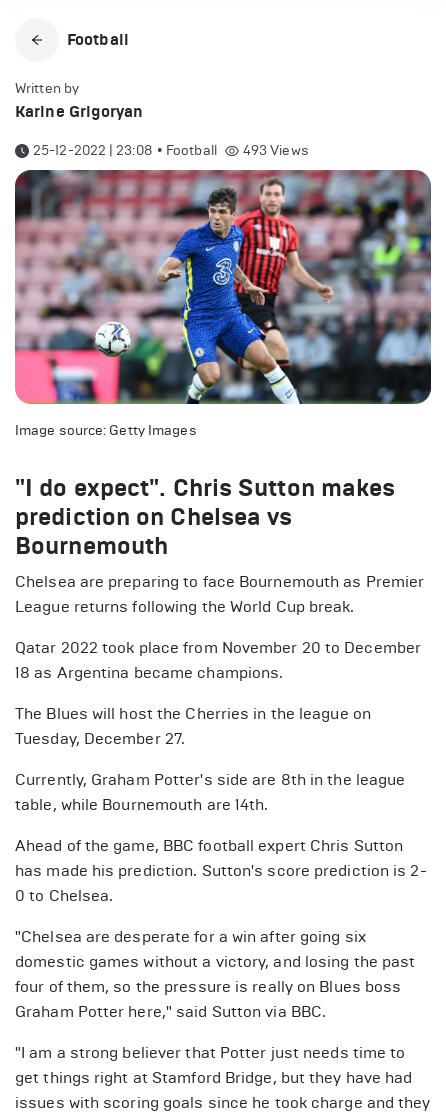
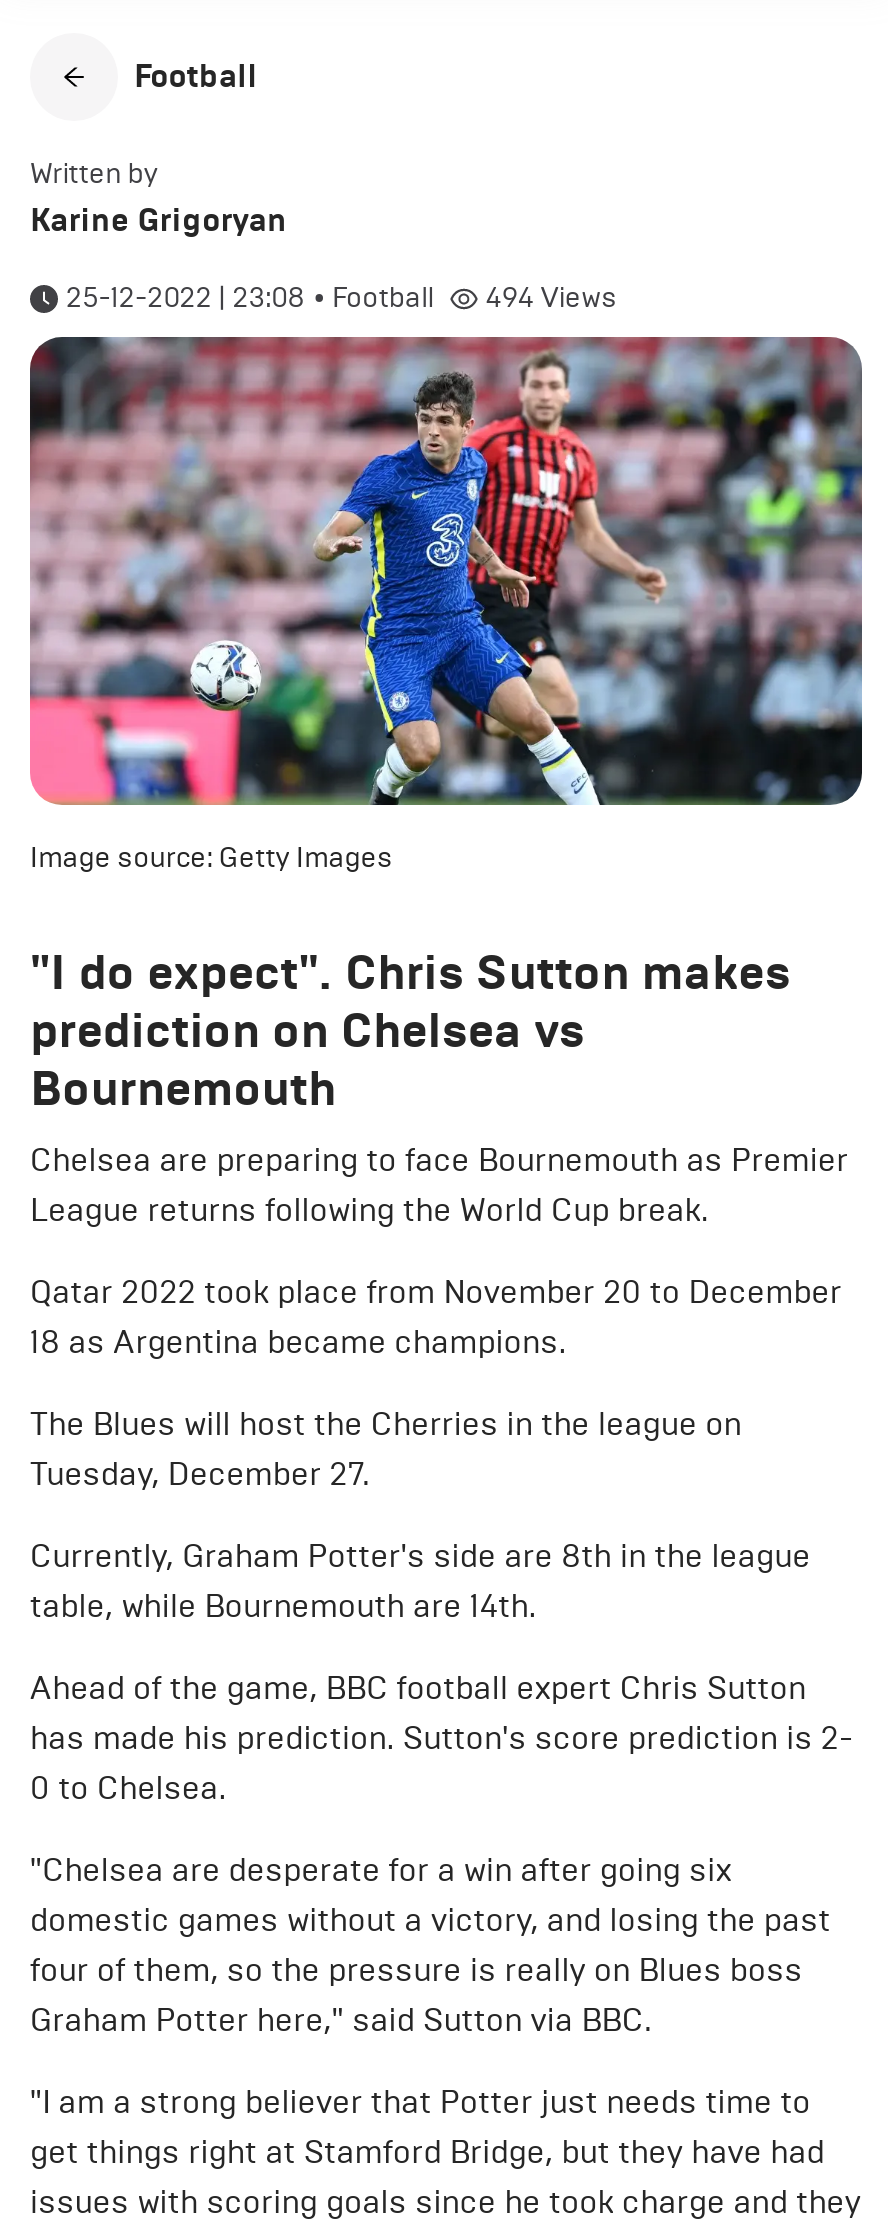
[243,142,309,159] 493 Views -> [486,281,618,315] 494 Views

